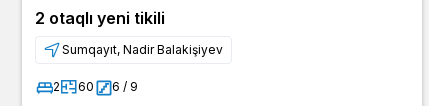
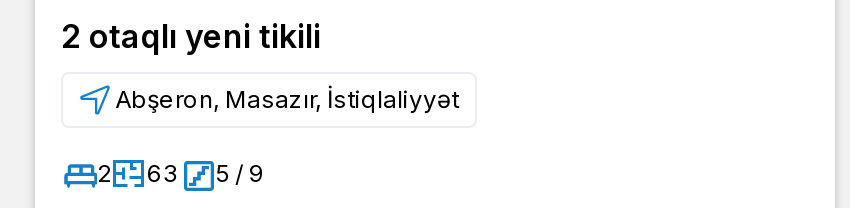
[62,42,223,57] Sumqayıt, Nadir Balakişiyev -> [115,84,459,114] Abşeron, Masazır, İstiqlaliyyət
[78,79,94,94] 60 -> [147,158,179,188] 63
[112,79,138,94] 6 / 9 -> [215,158,265,188] 5 / 9

